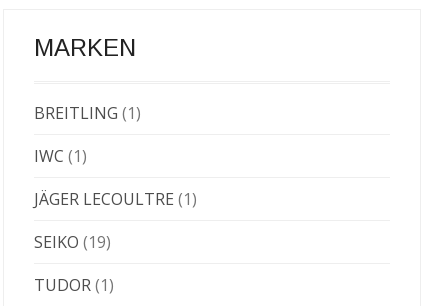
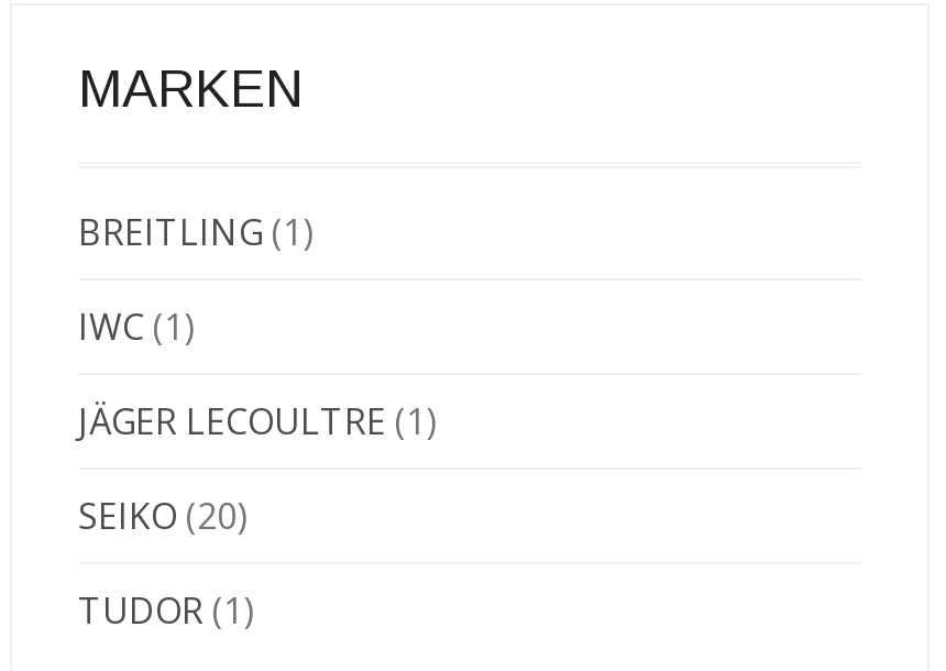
[34,231,111,253] SEIKO (19) -> [78,492,248,540] SEIKO (20)

